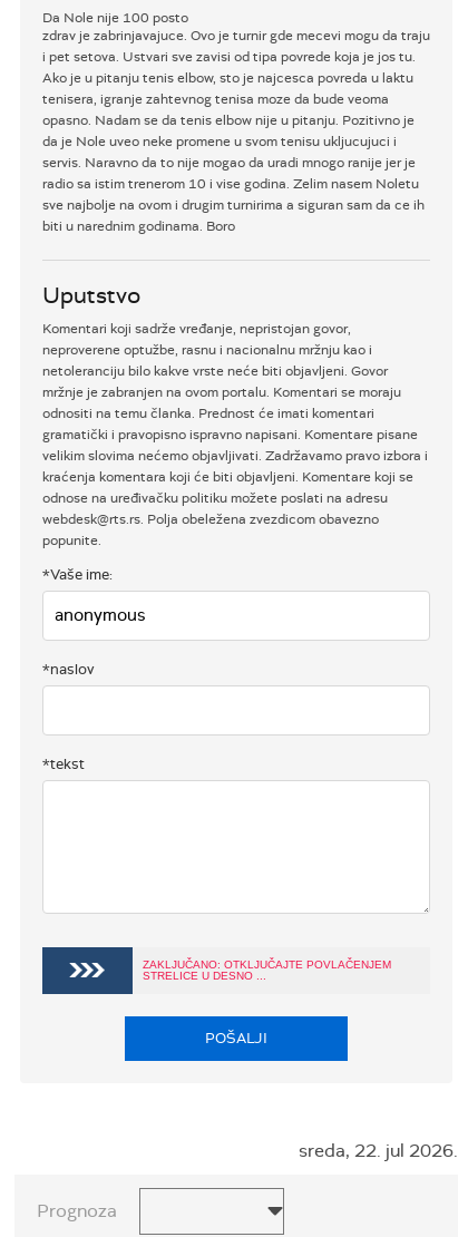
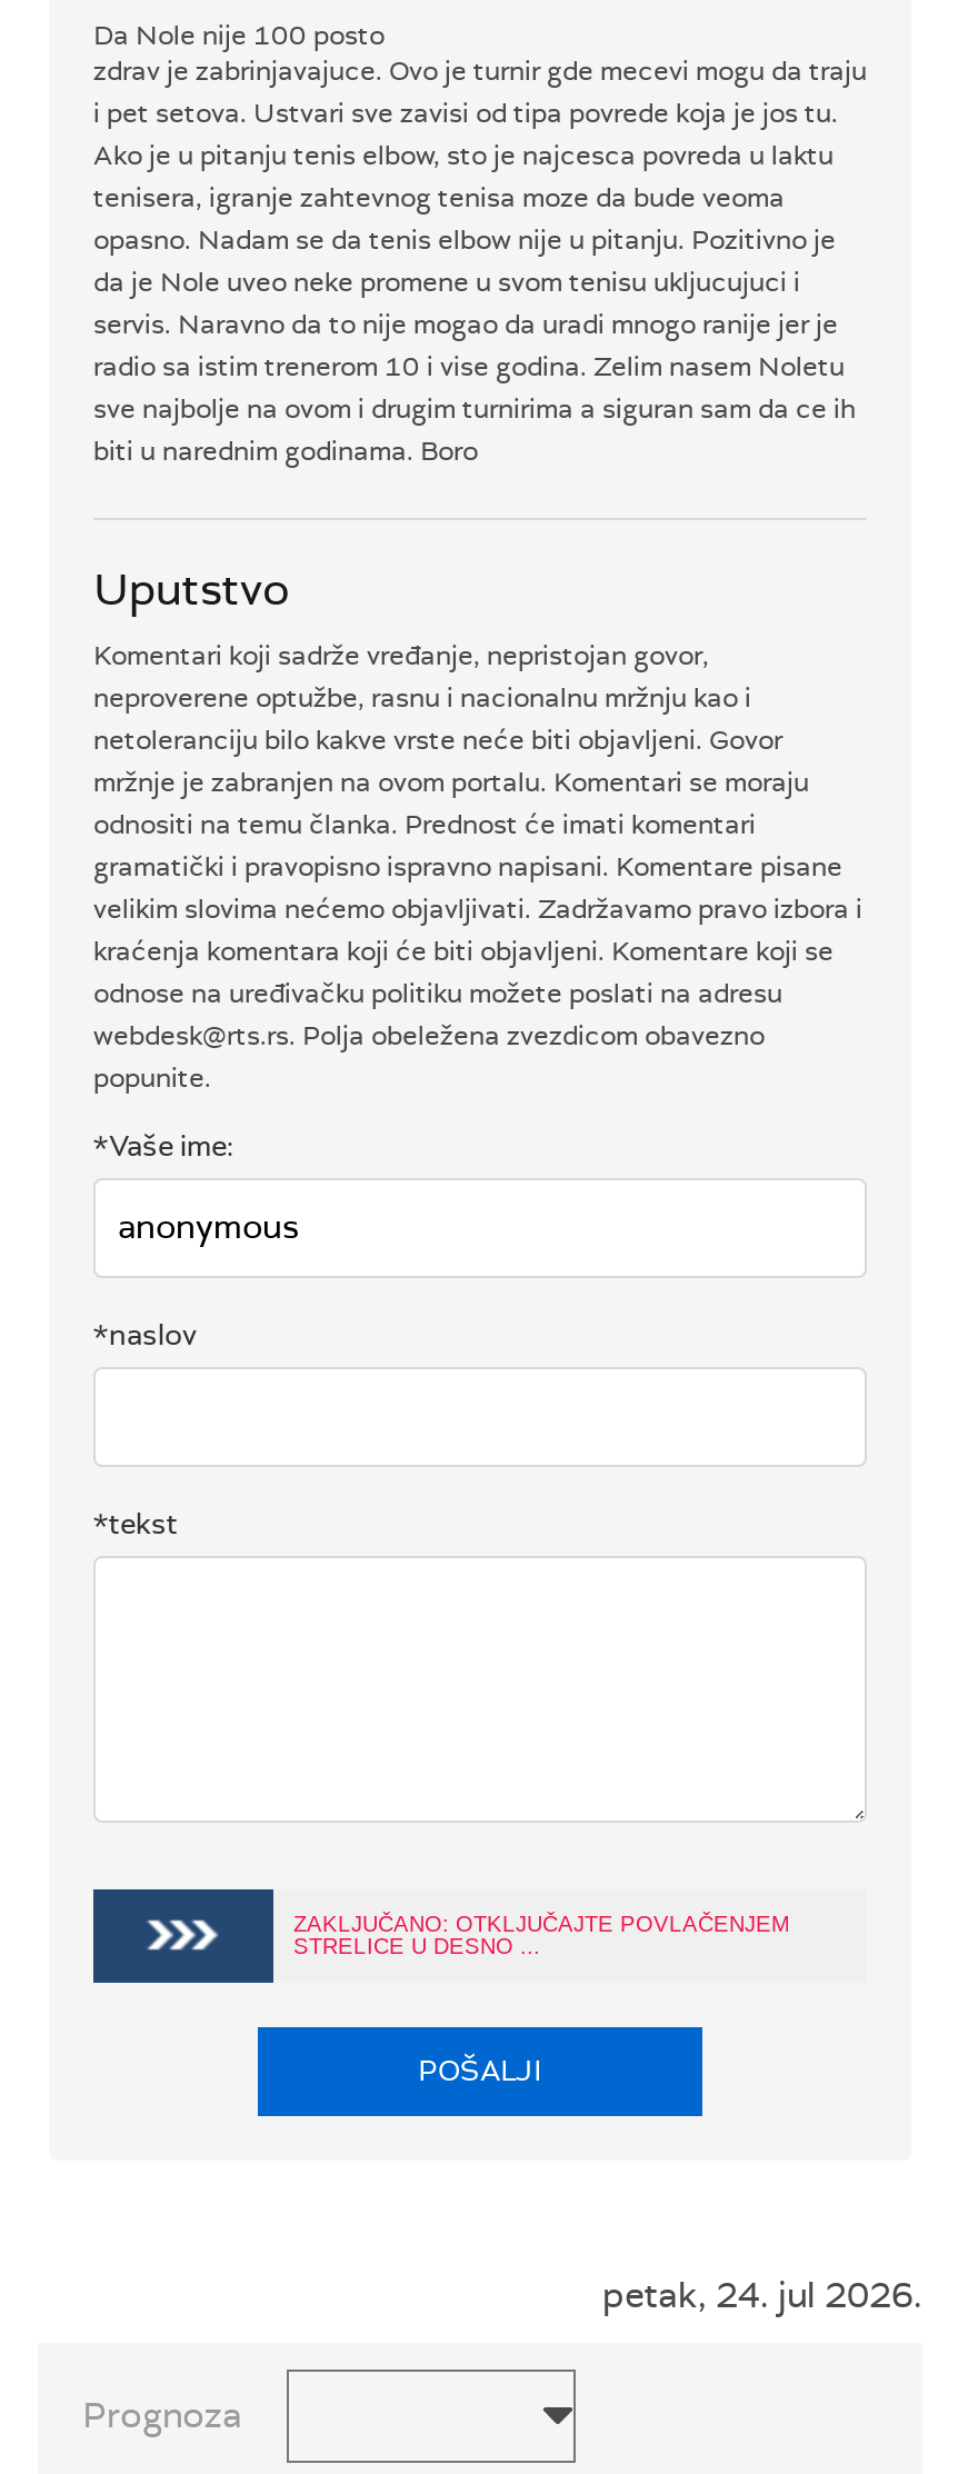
[299,1139,458,1162] sreda, 22. jul 2026. -> [602,2271,922,2318] petak, 24. jul 2026.

